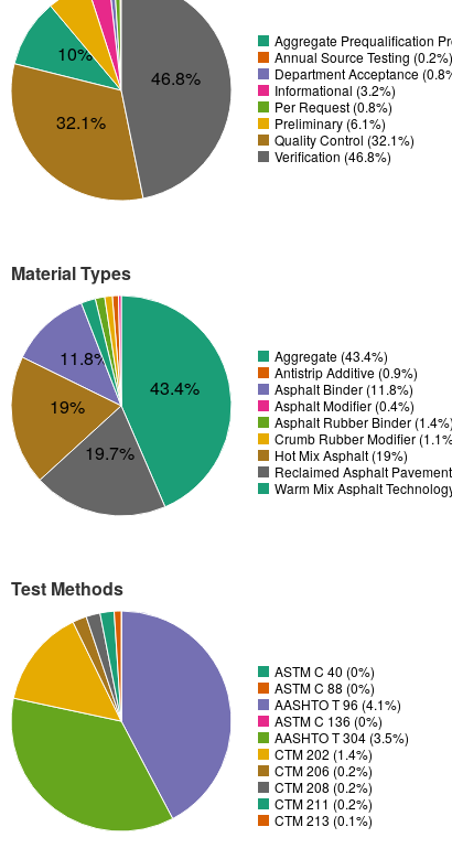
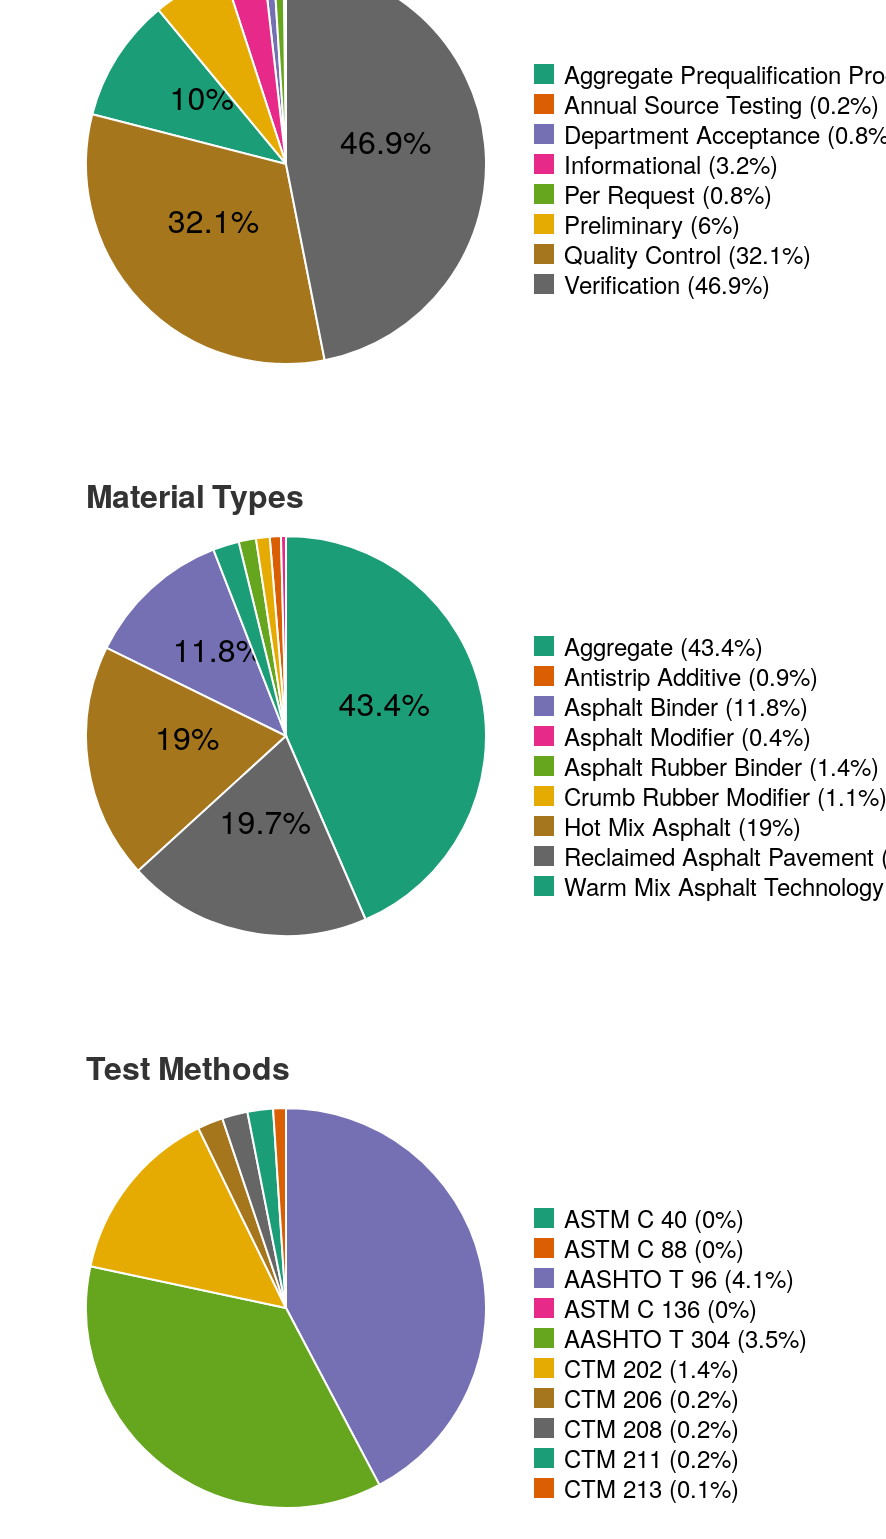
[151,65,201,90] 46.8% -> [340,117,431,163] 46.9%
[275,114,386,132] Preliminary (6.1%) -> [564,206,740,241] Preliminary (6%)
[275,147,391,165] Verification (46.8%) -> [564,266,770,301] Verification (46.9%)

